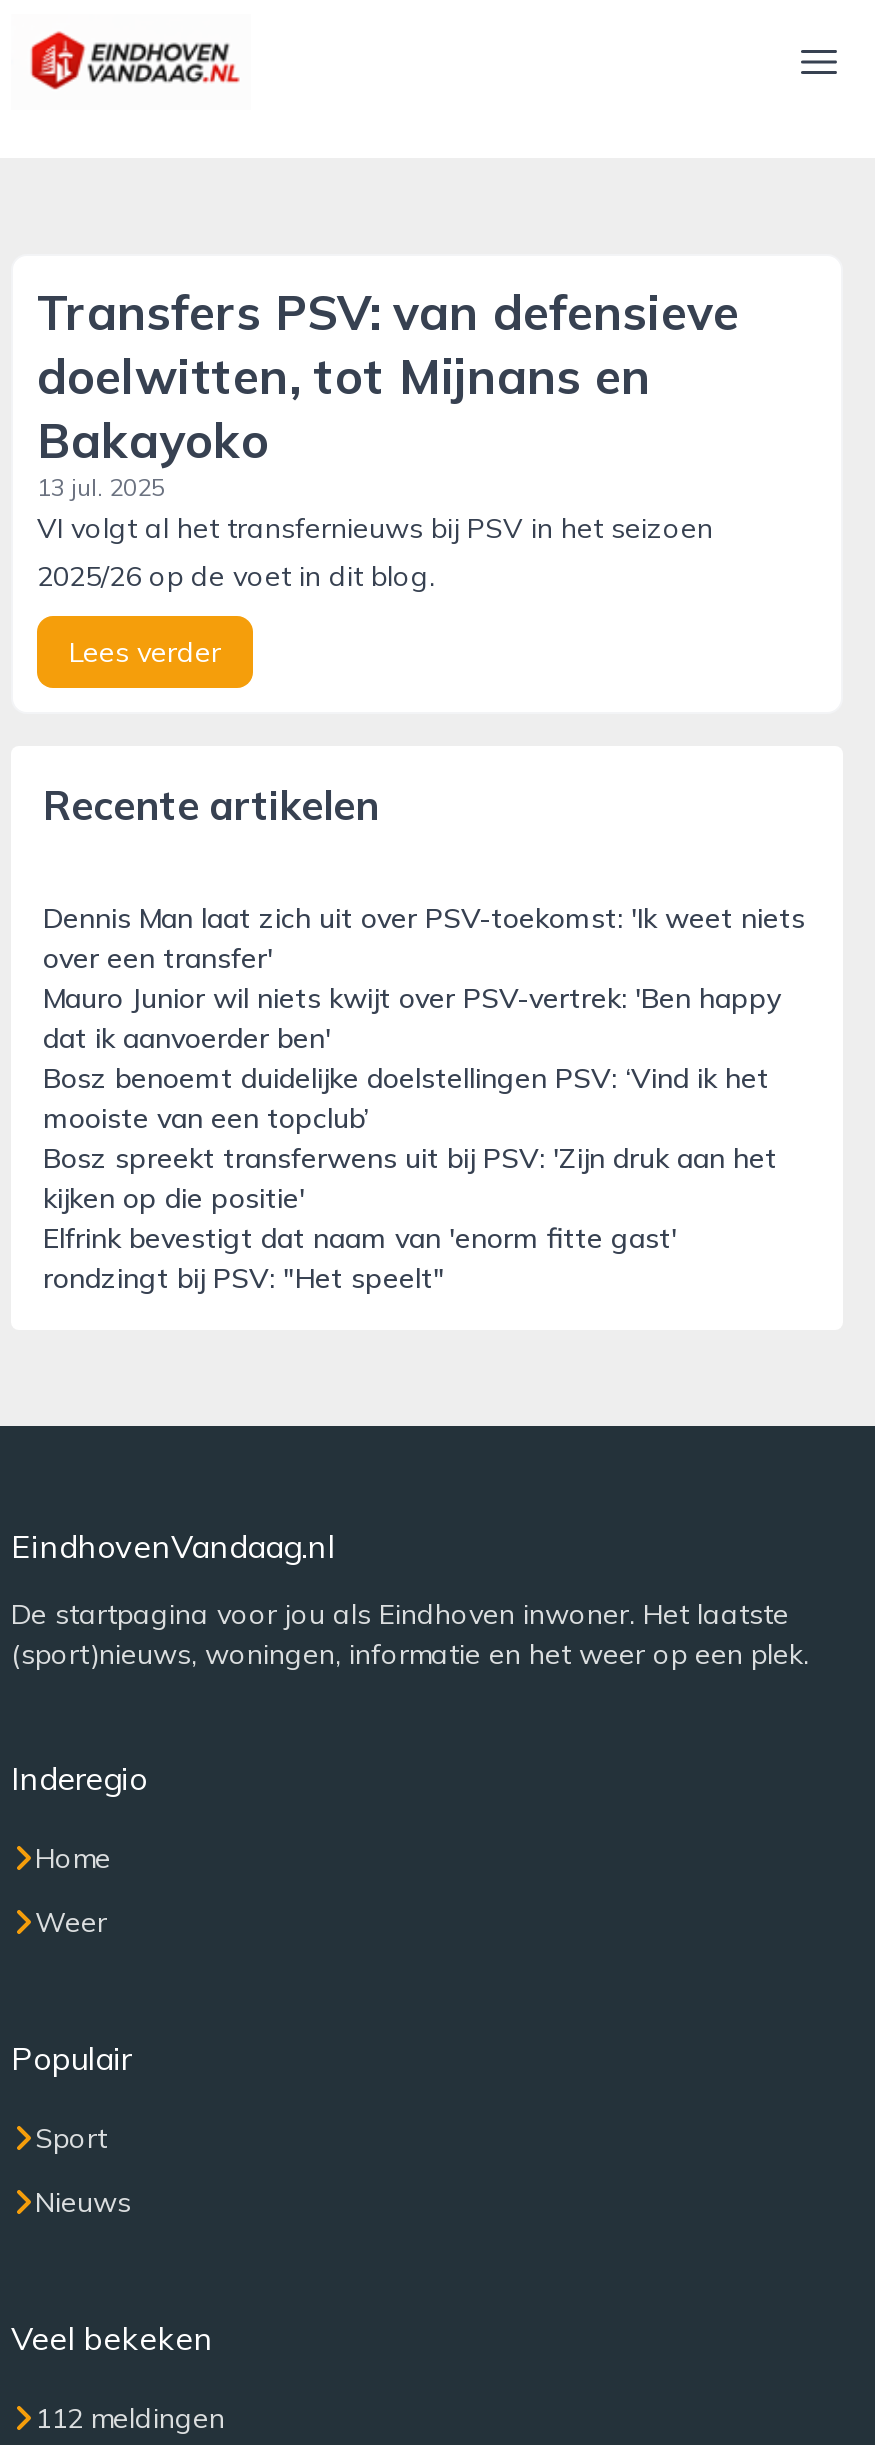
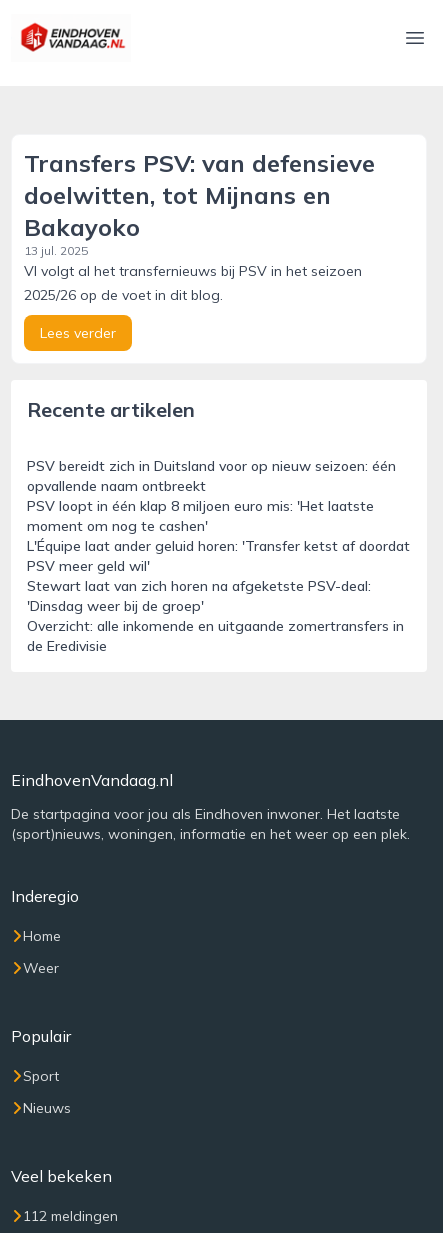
[43,900,805,1296] Dennis Man laat zich uit over PSV-toekomst: 'Ik weet niets | over een transfer' | Mauro Junior wil niets kwijt over PSV-vertrek: 'Ben happy | dat ik aanvoerder ben' | Bosz benoemt duidelijke doelstellingen PSV: ‘Vind ik het | mooiste van een topclub’ | Bosz spreekt transferwens uit bij PSV: 'Zijn druk aan het | kijken op die positie' | Elfrink bevestigt dat naam van 'enorm fitte gast' | rondzingt bij PSV: "Het speelt" -> [27,457,410,655] PSV bereidt zich in Duitsland voor op nieuw seizoen: één | opvallende naam ontbreekt | PSV loopt in één klap 8 miljoen euro mis: 'Het laatste | moment om nog te cashen' | L'Équipe laat ander geluid horen: 'Transfer ketst af doordat | PSV meer geld wil' | Stewart laat van zich horen na afgeketste PSV-deal: | 'Dinsdag weer bij de groep' | Overzicht: alle inkomende en uitgaande zomertransfers in | de Eredivisie

